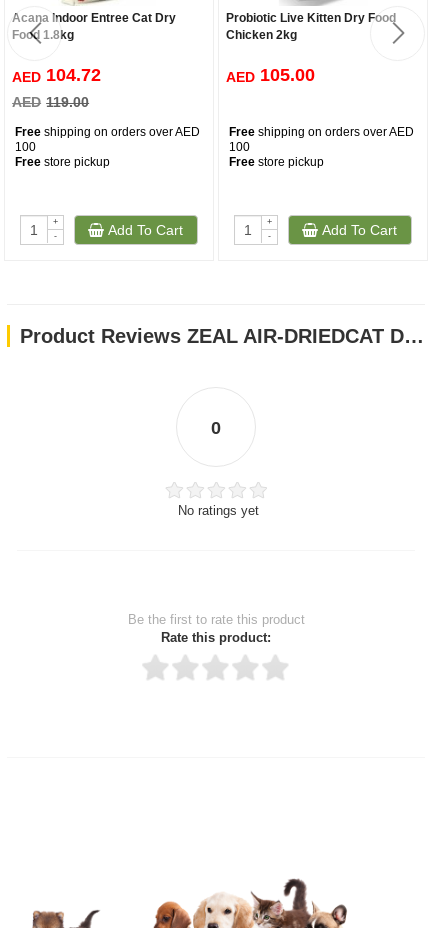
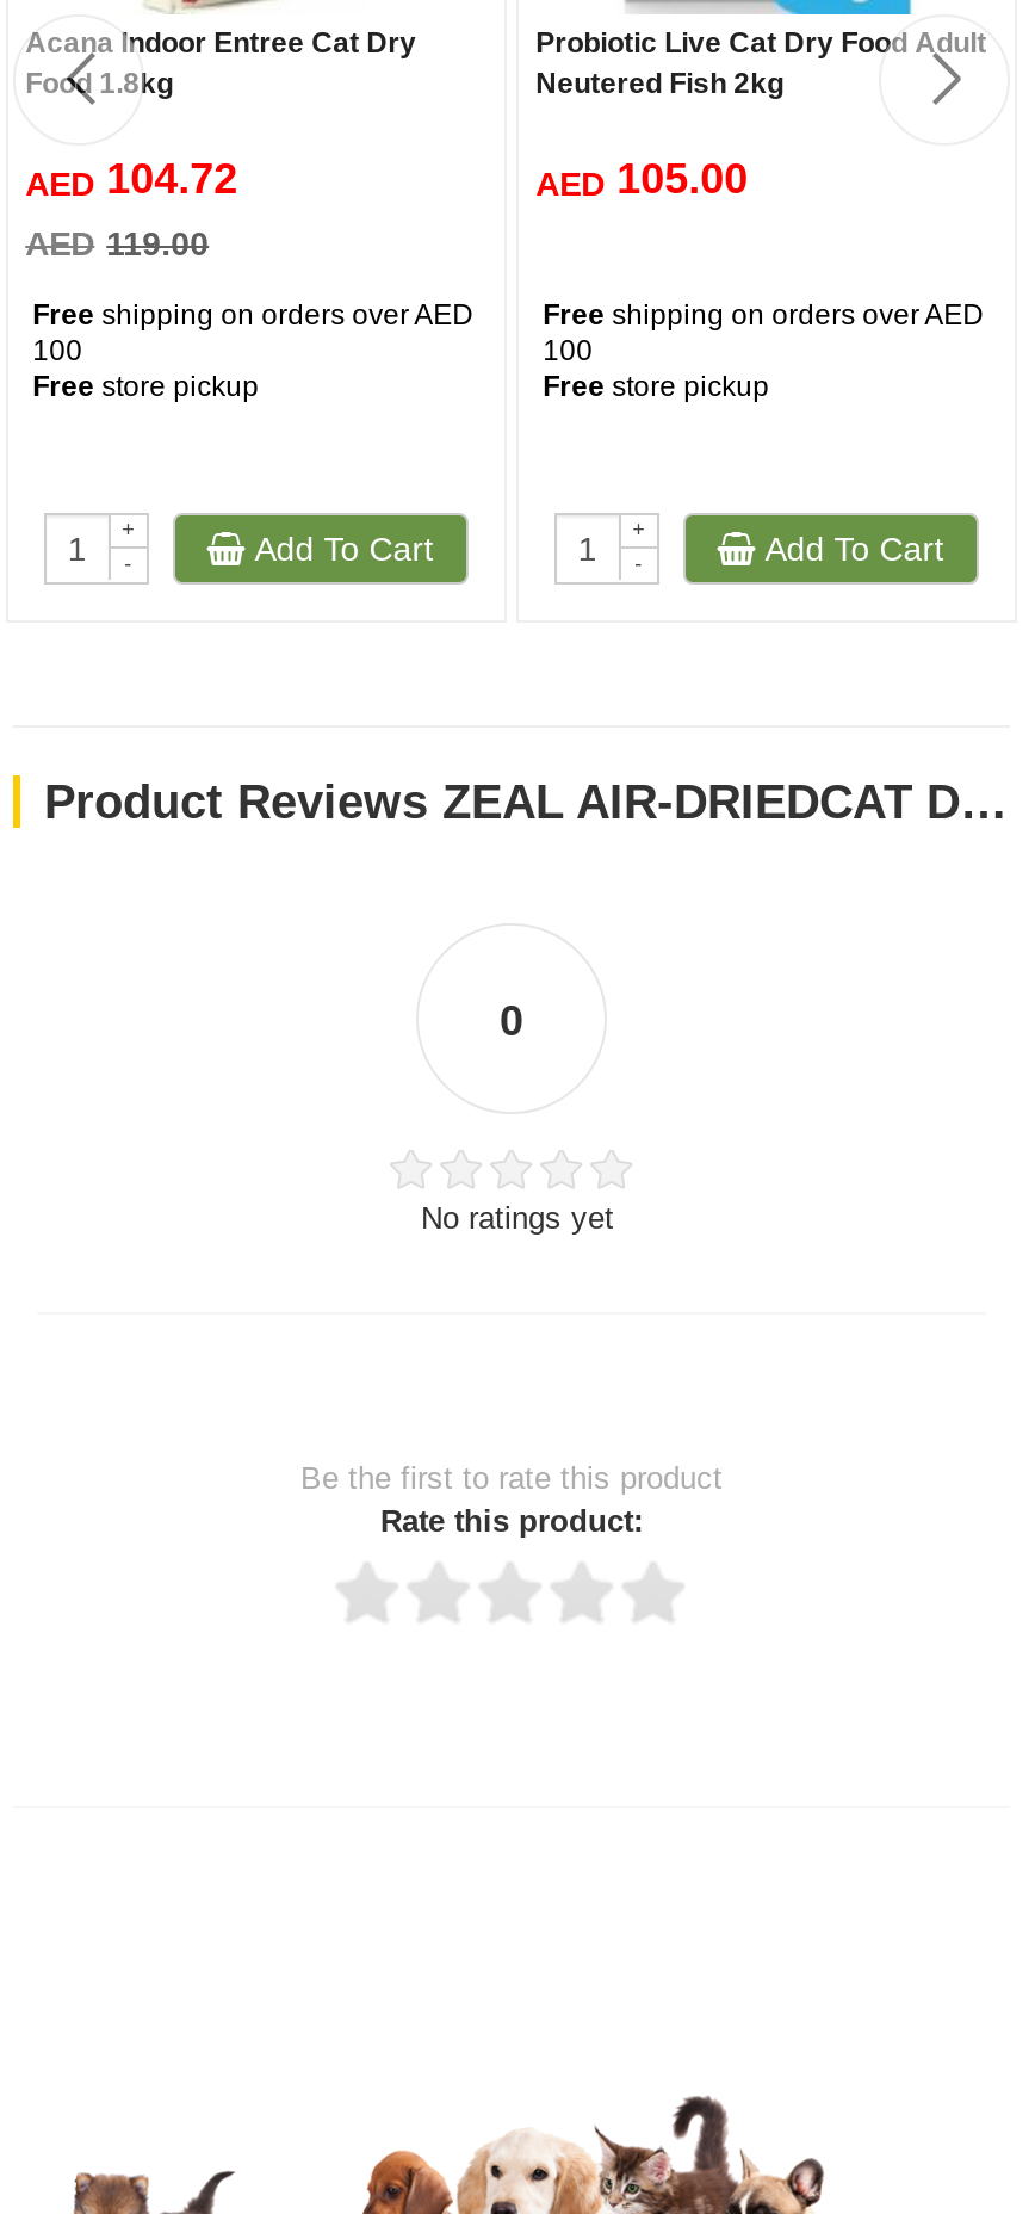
[226,11,396,42] Probiotic Live Kitten Dry Food | Chicken 2kg -> [536,26,986,100] Probiotic Live Cat Dry Food Adult | Neutered Fish 2kg

